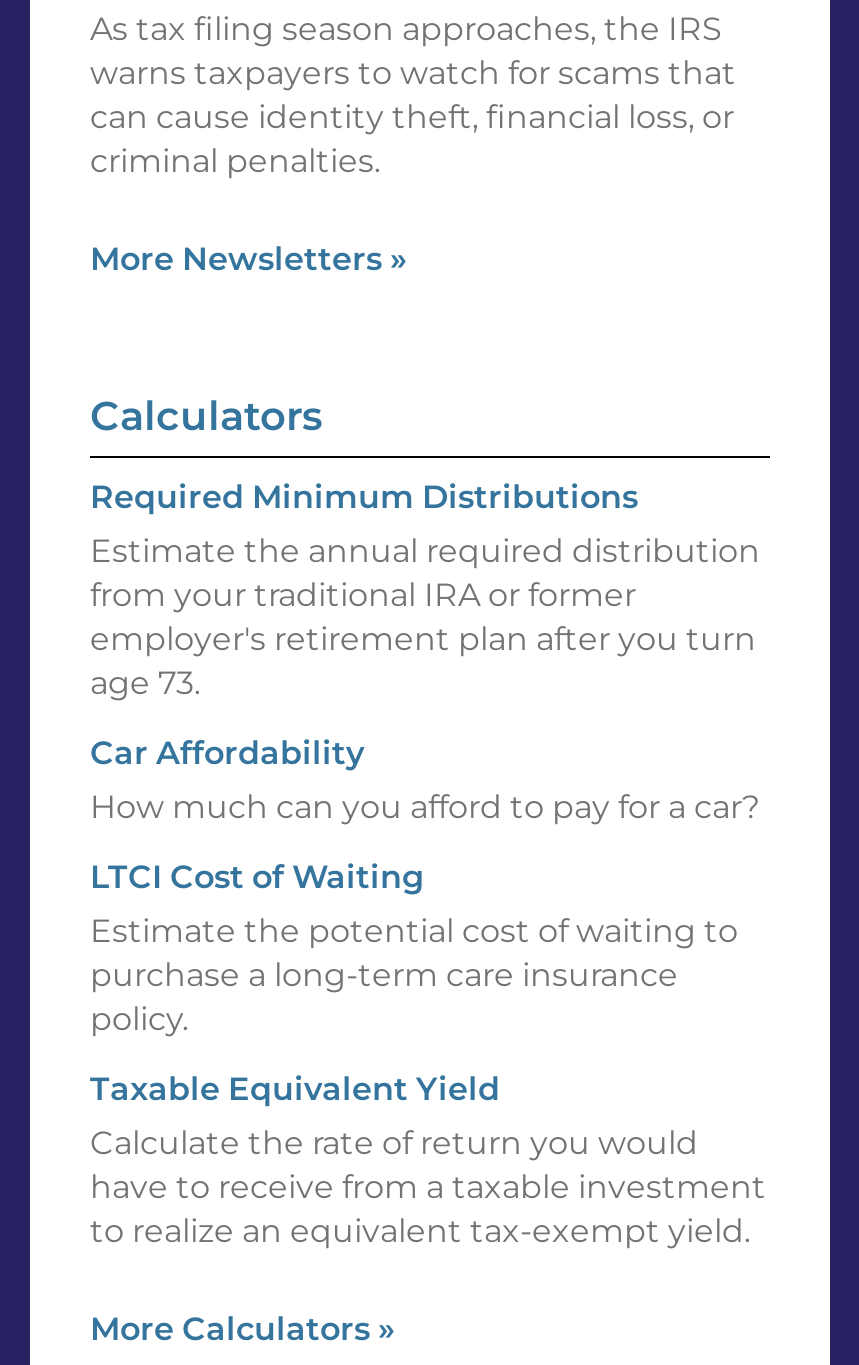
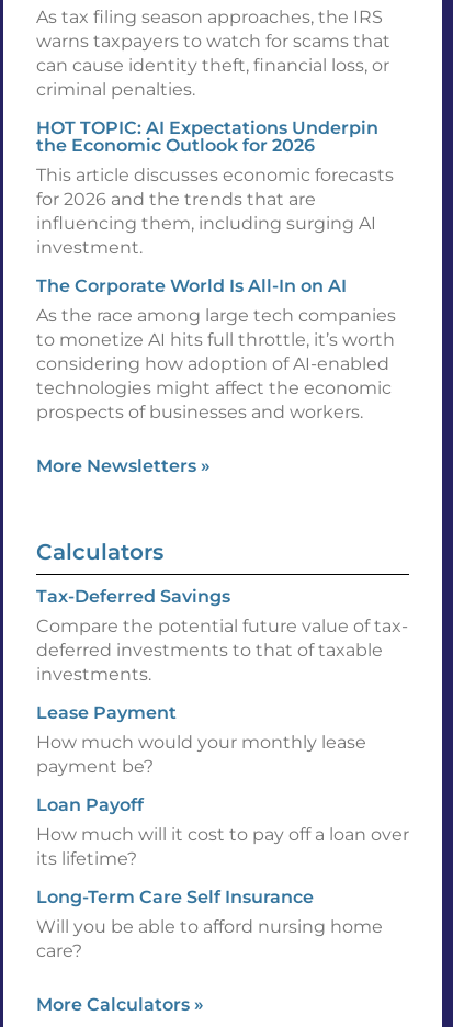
none -> [36,117,396,422] HOT TOPIC: AI Expectations Underpin | the Economic Outlook for 2026 | This article discusses economic forecasts | for 2026 and the trends that are | influencing them, including surging AI | investment. | The Corporate World Is All-In on AI | As the race among large tech companies | to monetize AI hits full throttle, it’s worth | considering how adoption of AI-enabled | technologies might affect the economic | prospects of businesses and workers.
moved [90,240,408,440] -> [36,455,211,565]: More Newsletters» | Calculators
[90,478,760,702] Required Minimum Distributions | Estimate the annual required distribution | from your traditional IRA or former | employer's retirement plan after you turn | age 73. -> [36,586,408,685] Tax-Deferred Savings | Compare the potential future value of tax- | deferred investments to that of taxable | investments.
[90,734,760,826] Car Affordability | How much can you afford to pay for a car? -> [36,702,366,777] Lease Payment | How much would your monthly lease | payment be?
[90,858,738,1038] LTCI Cost of Waiting | Estimate the potential cost of waiting to | purchase a long-term care insurance | policy. -> [36,794,409,869] Loan Payoff | How much will it cost to pay off a loan over | its lifetime?
[90,1070,766,1250] Taxable Equivalent Yield | Calculate the rate of return you would | have to receive from a taxable investment | to realize an equivalent tax-exempt yield. -> [36,887,383,961] Long-Term Care Self Insurance | Will you be able to afford nursing home | care?

